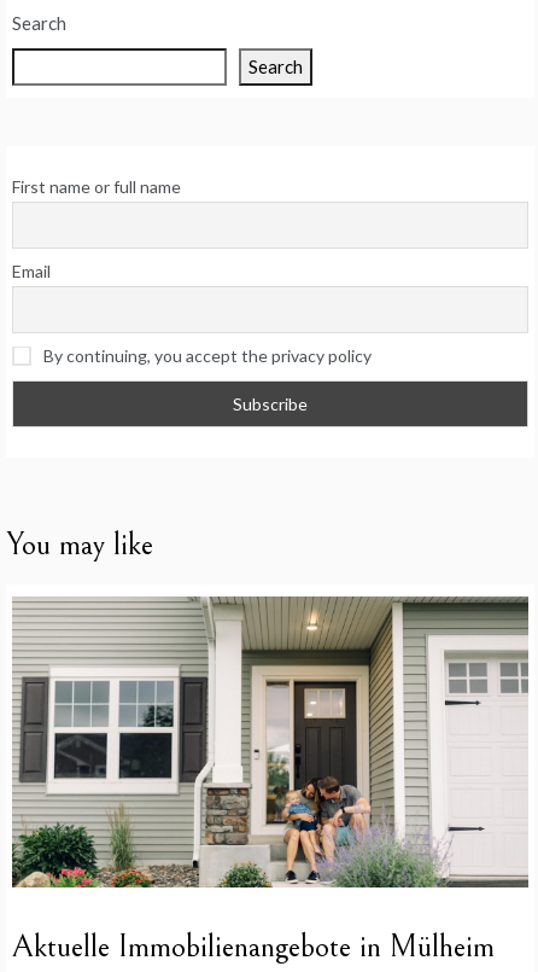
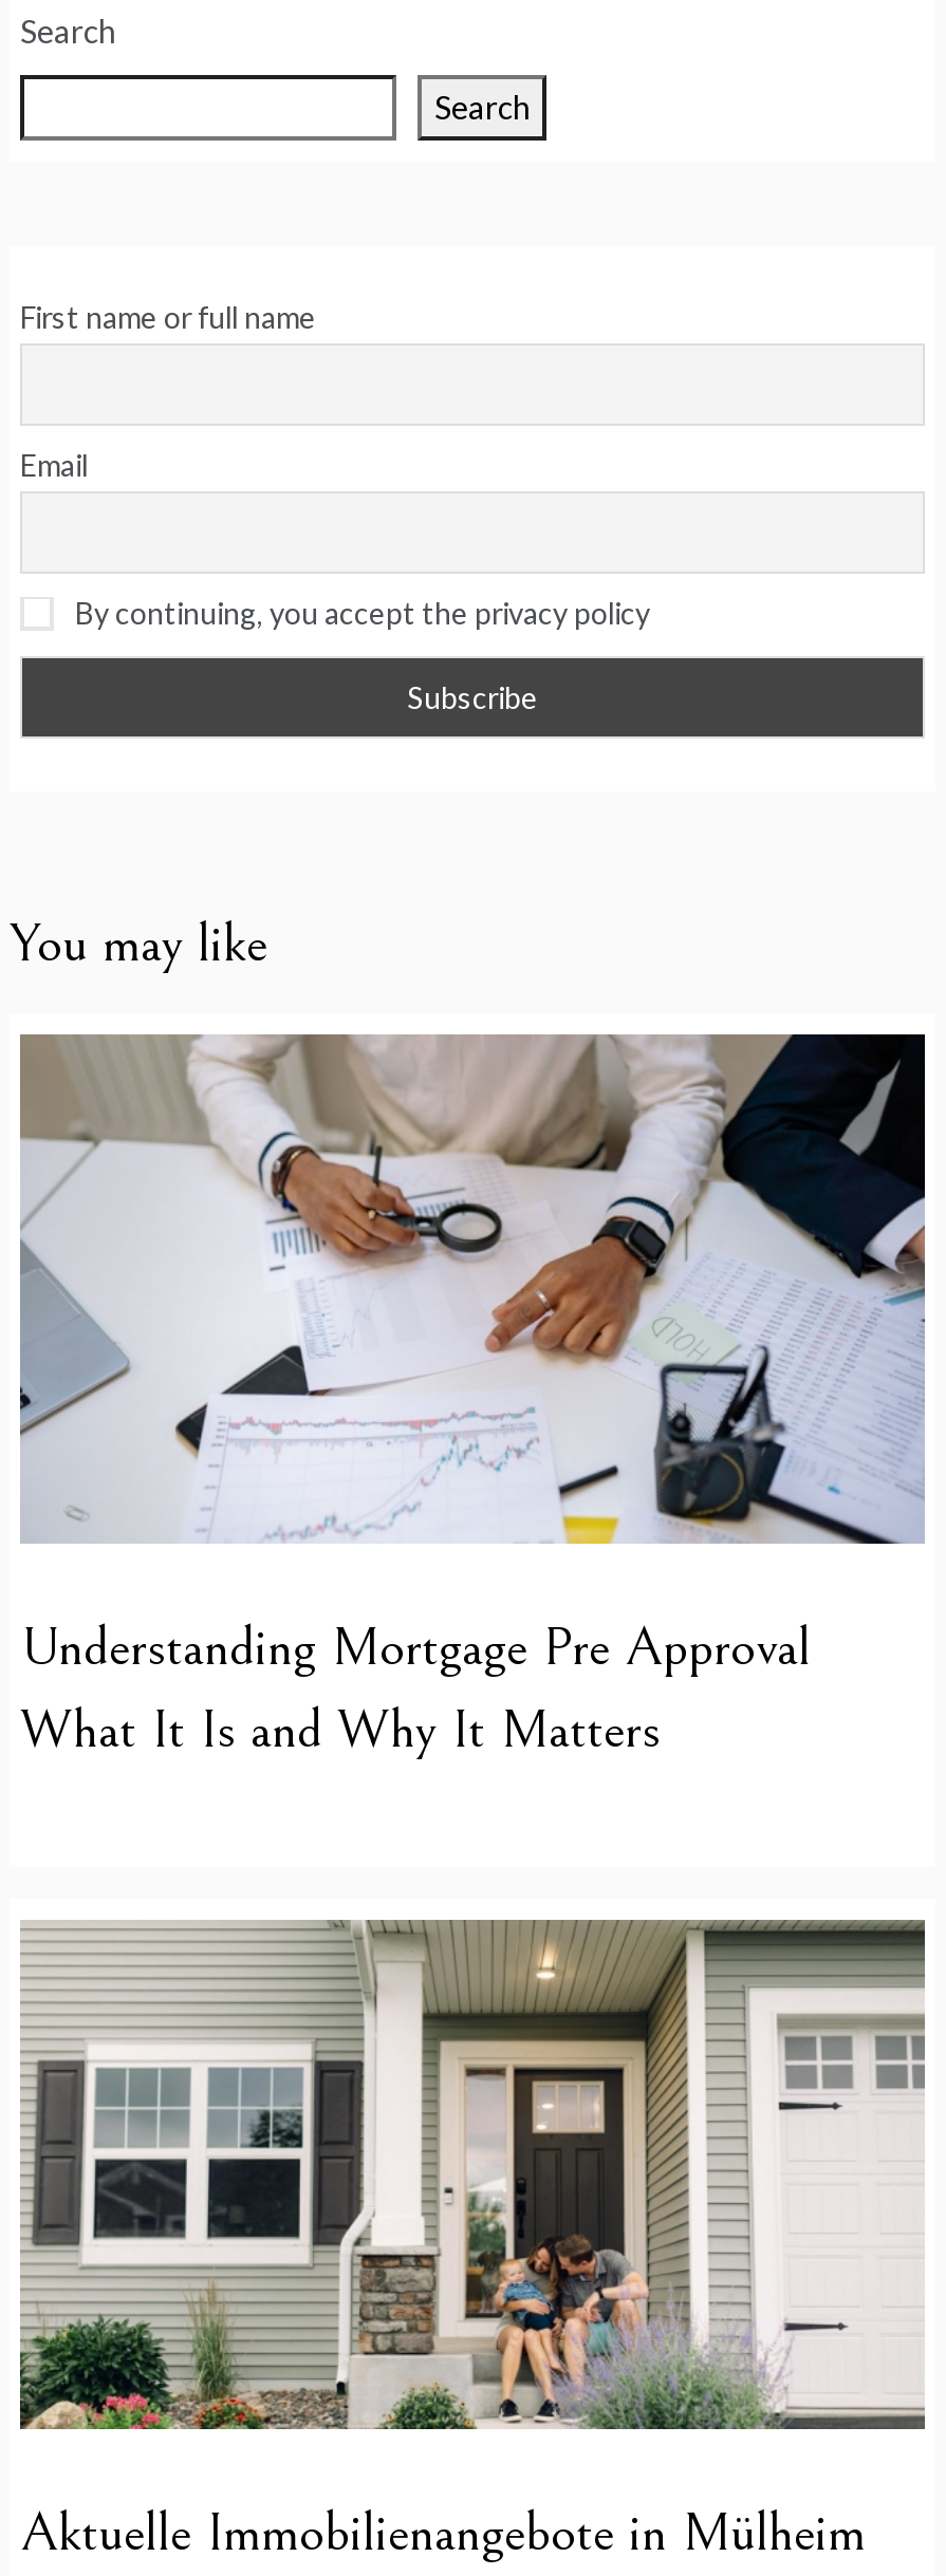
none -> [20,1032,927,1762] [image] | Understanding Mortgage Pre Approval | What It Is and Why It Matters

